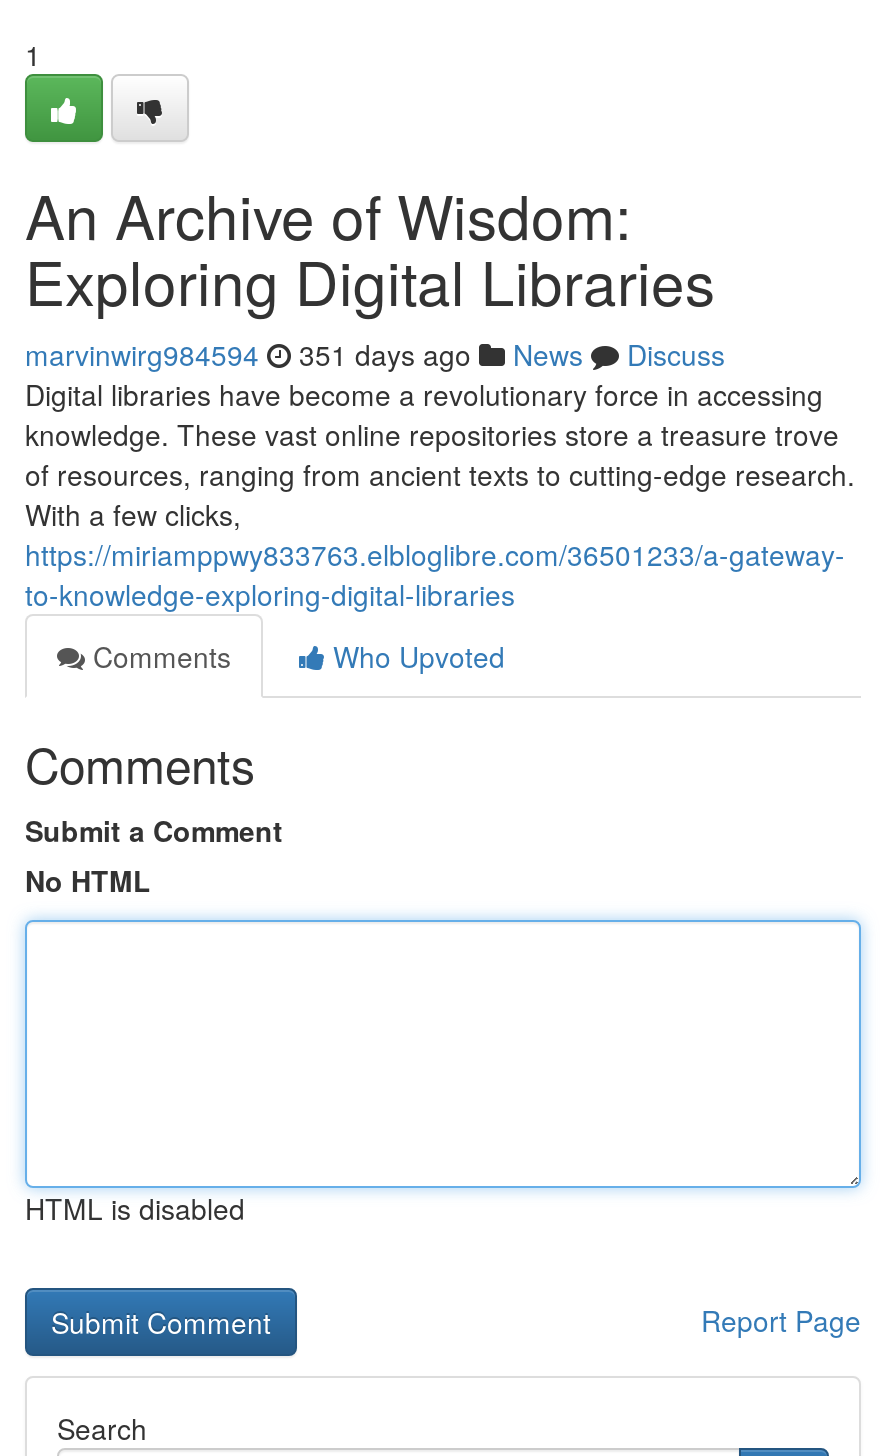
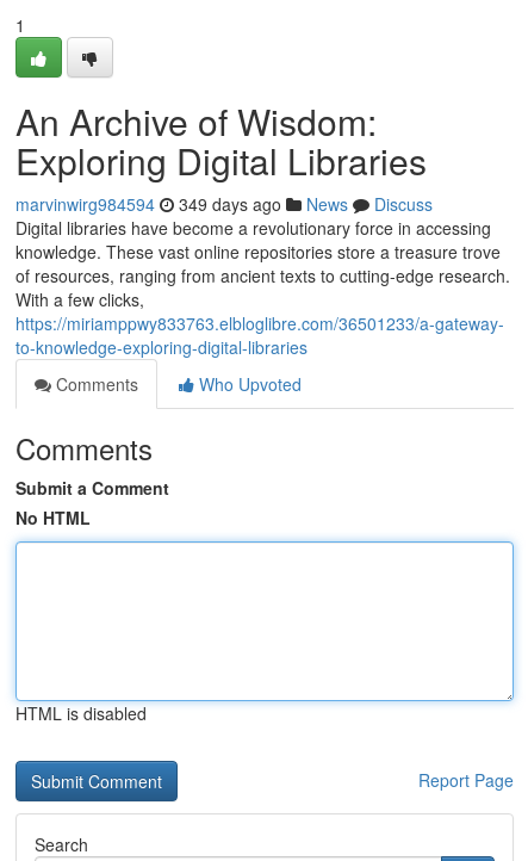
[25,334,725,374] marvinwirg984594 351 days ago News Discuss -> [15,192,433,216] marvinwirg984594 349 days ago News Discuss

